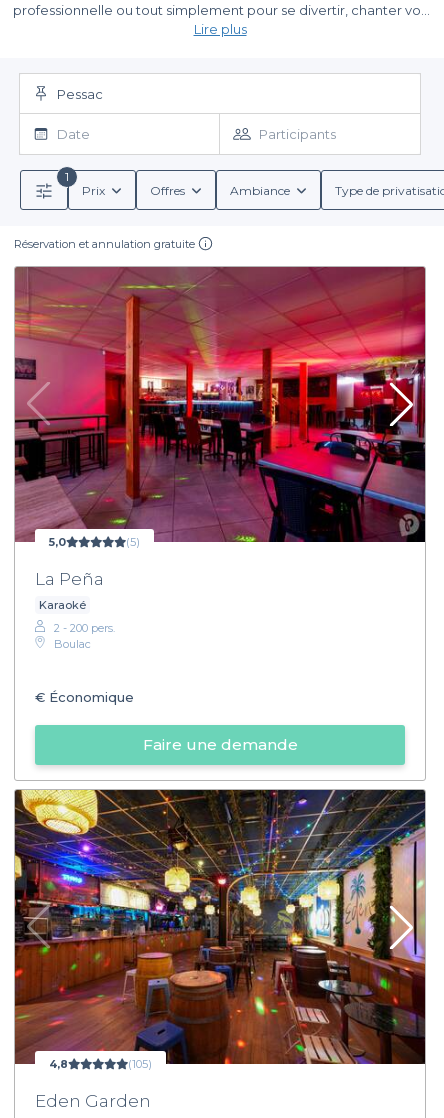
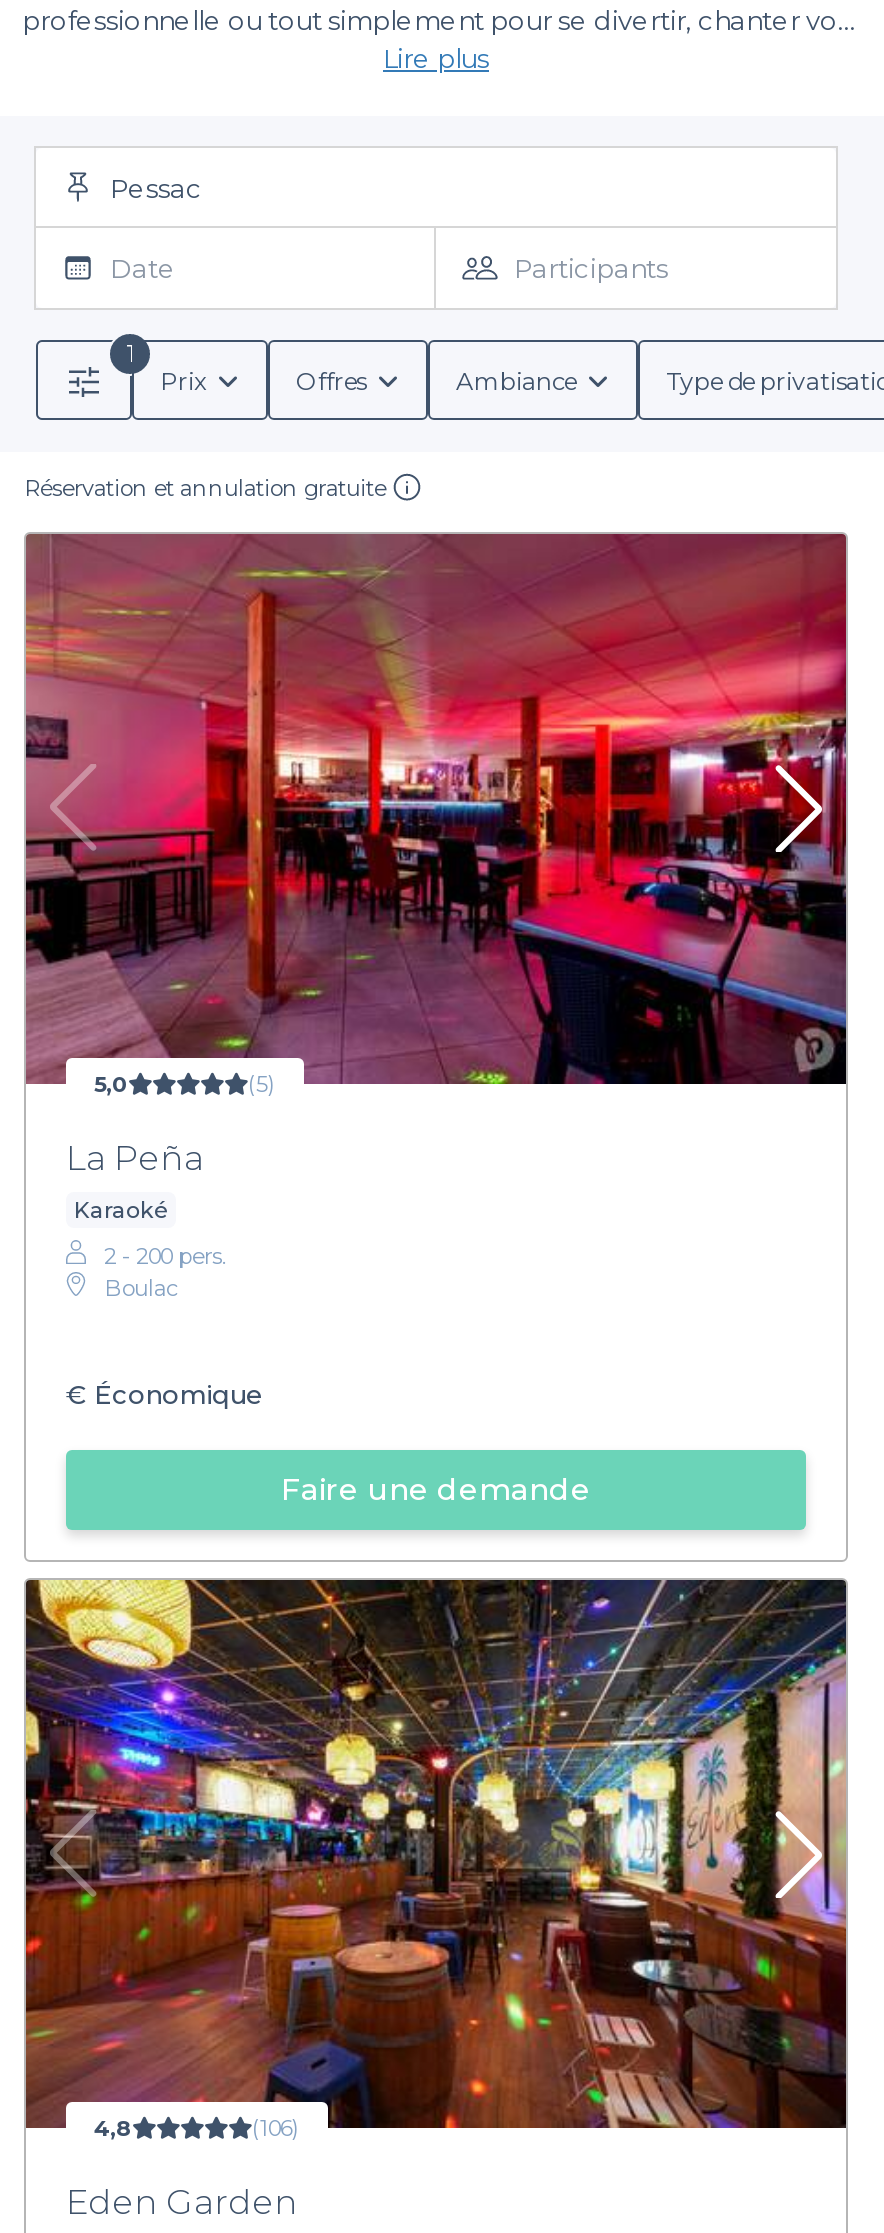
[128,1057,152,1071] (105) -> [252,2115,300,2143] (106)

